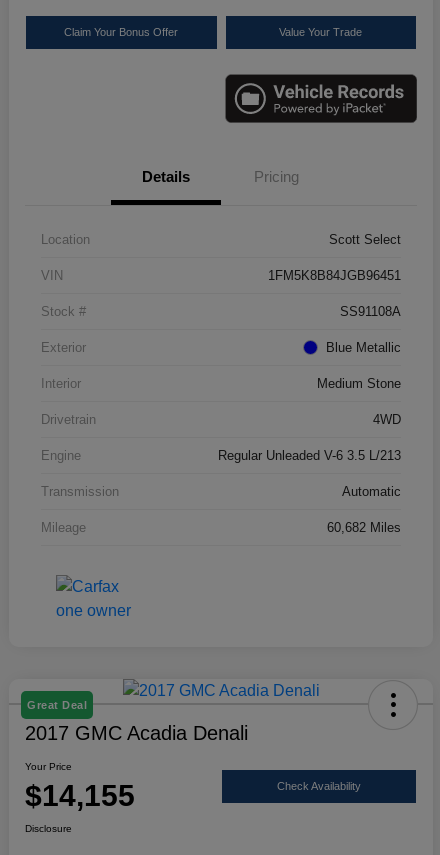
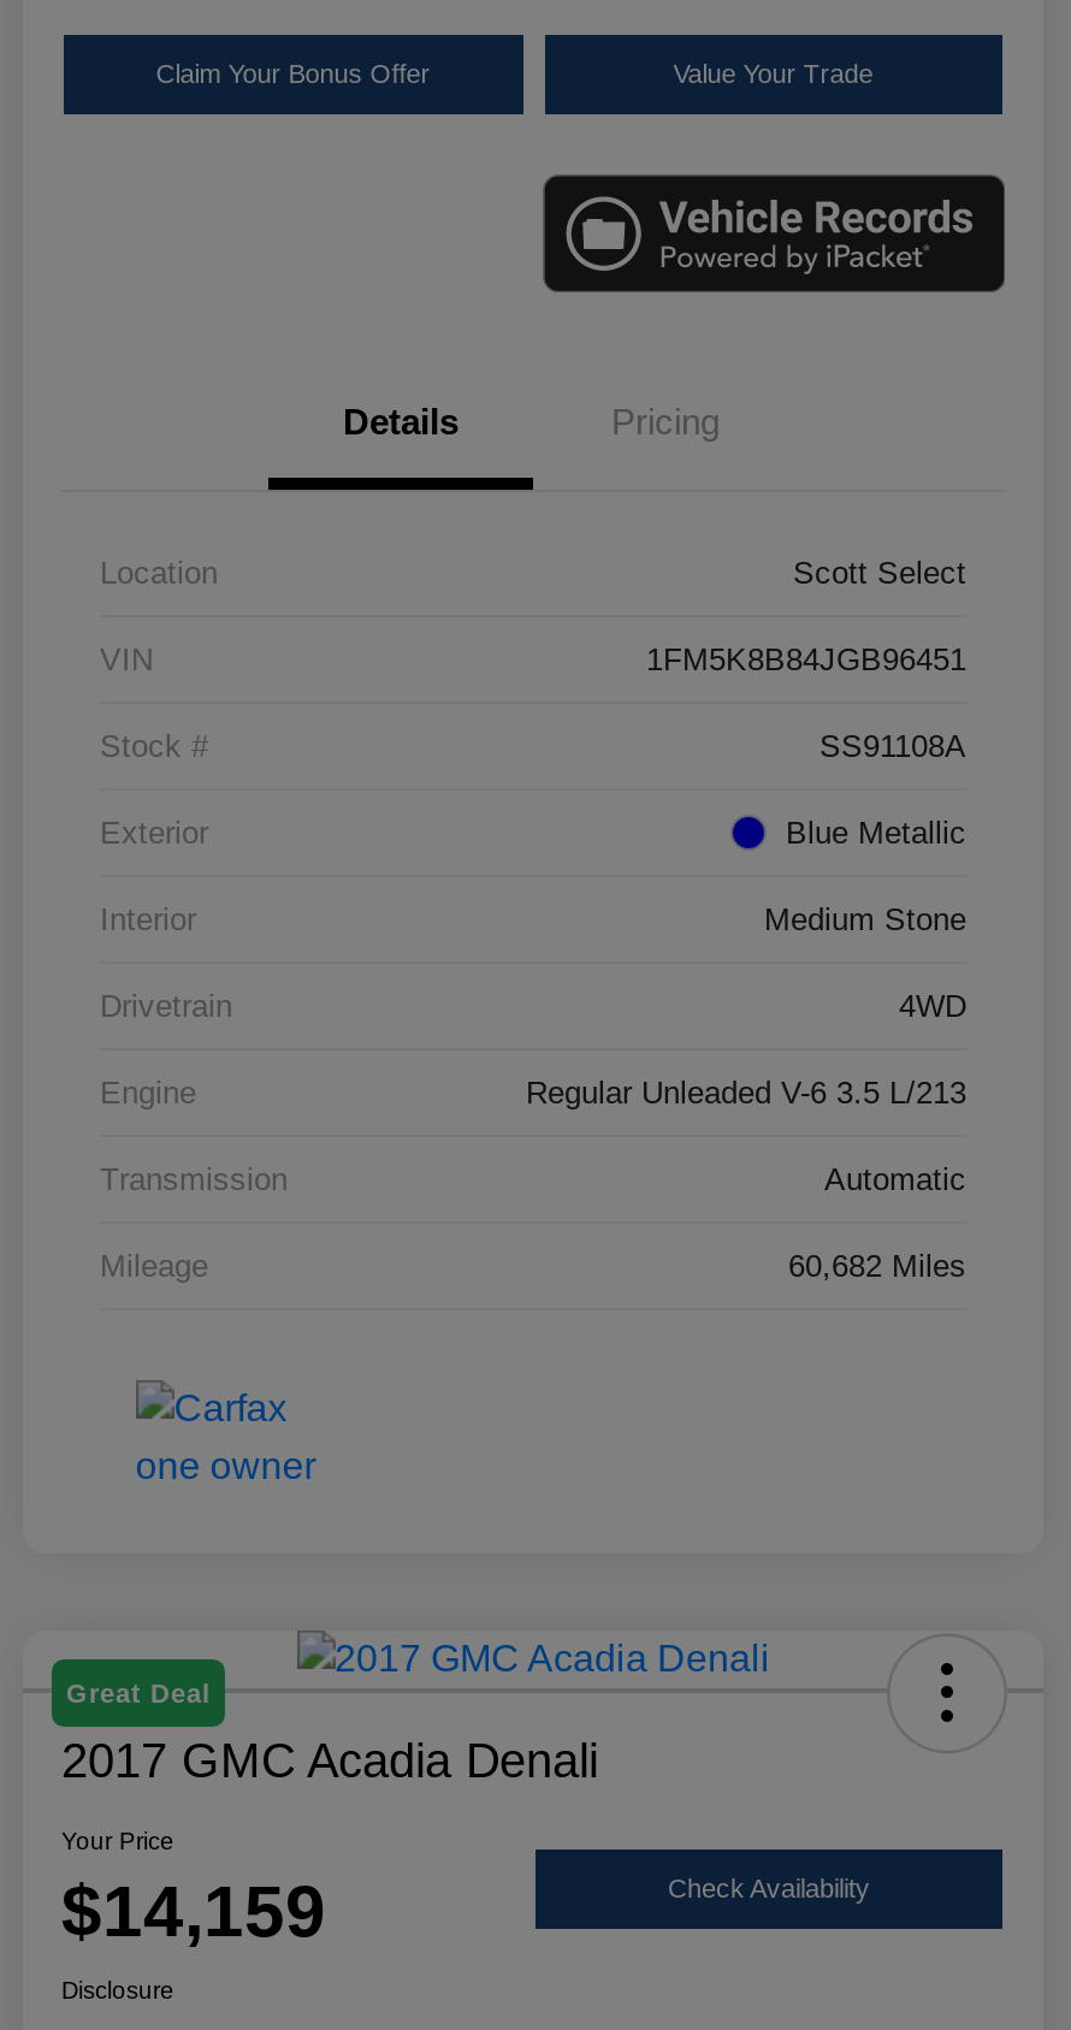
[25,779,135,812] $14,155 -> [61,1872,326,1951] $14,159

